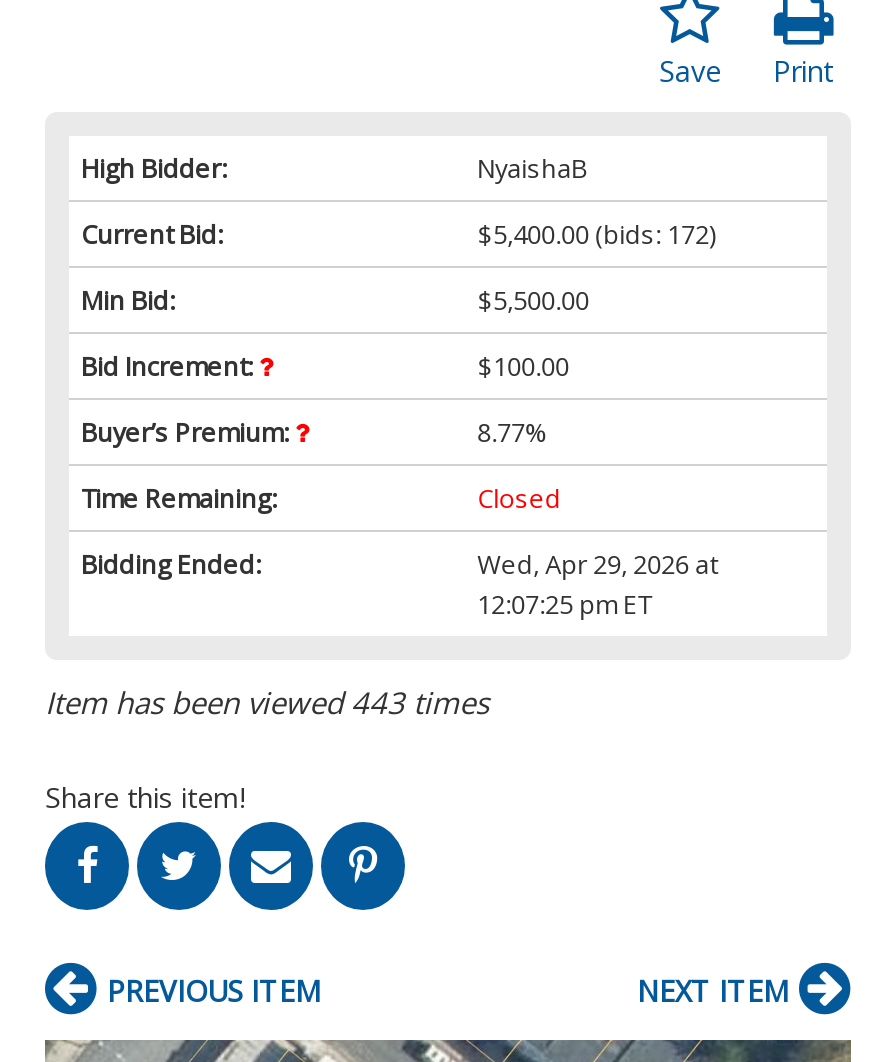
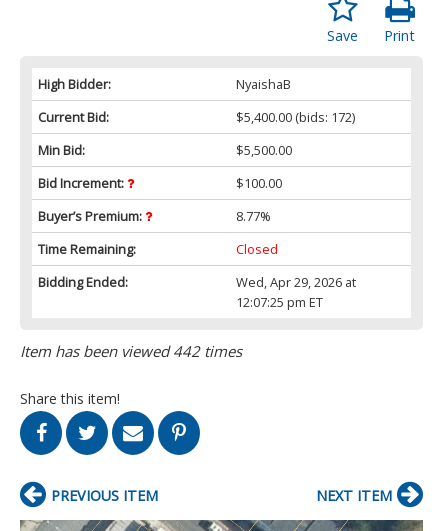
[45,682,489,722] Item has been viewed 443 times -> [20,341,242,361] Item has been viewed 442 times

